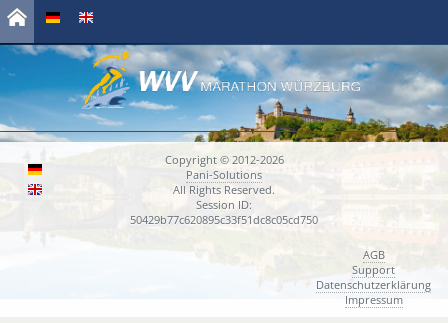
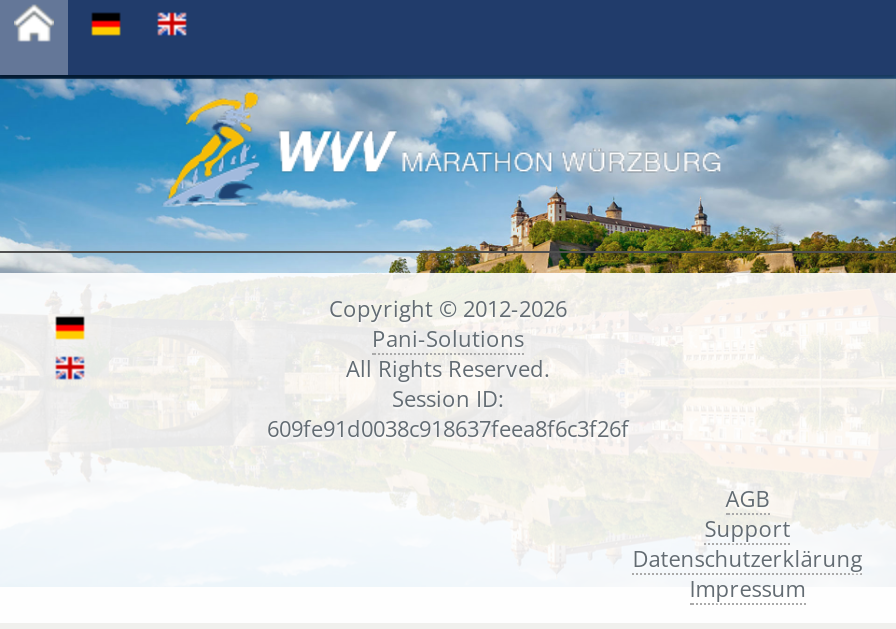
[130,212,318,227] 50429b77c620895c33f51dc8c05cd750 -> [267,414,629,444] 609fe91d0038c918637feea8f6c3f26f

